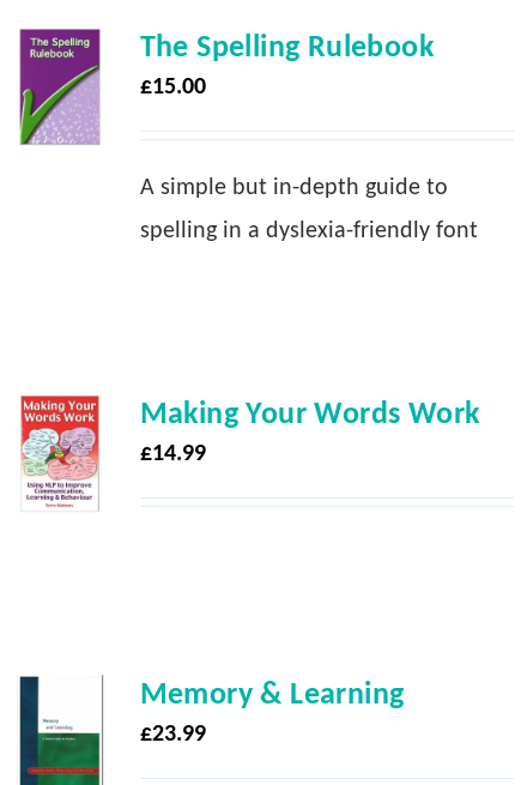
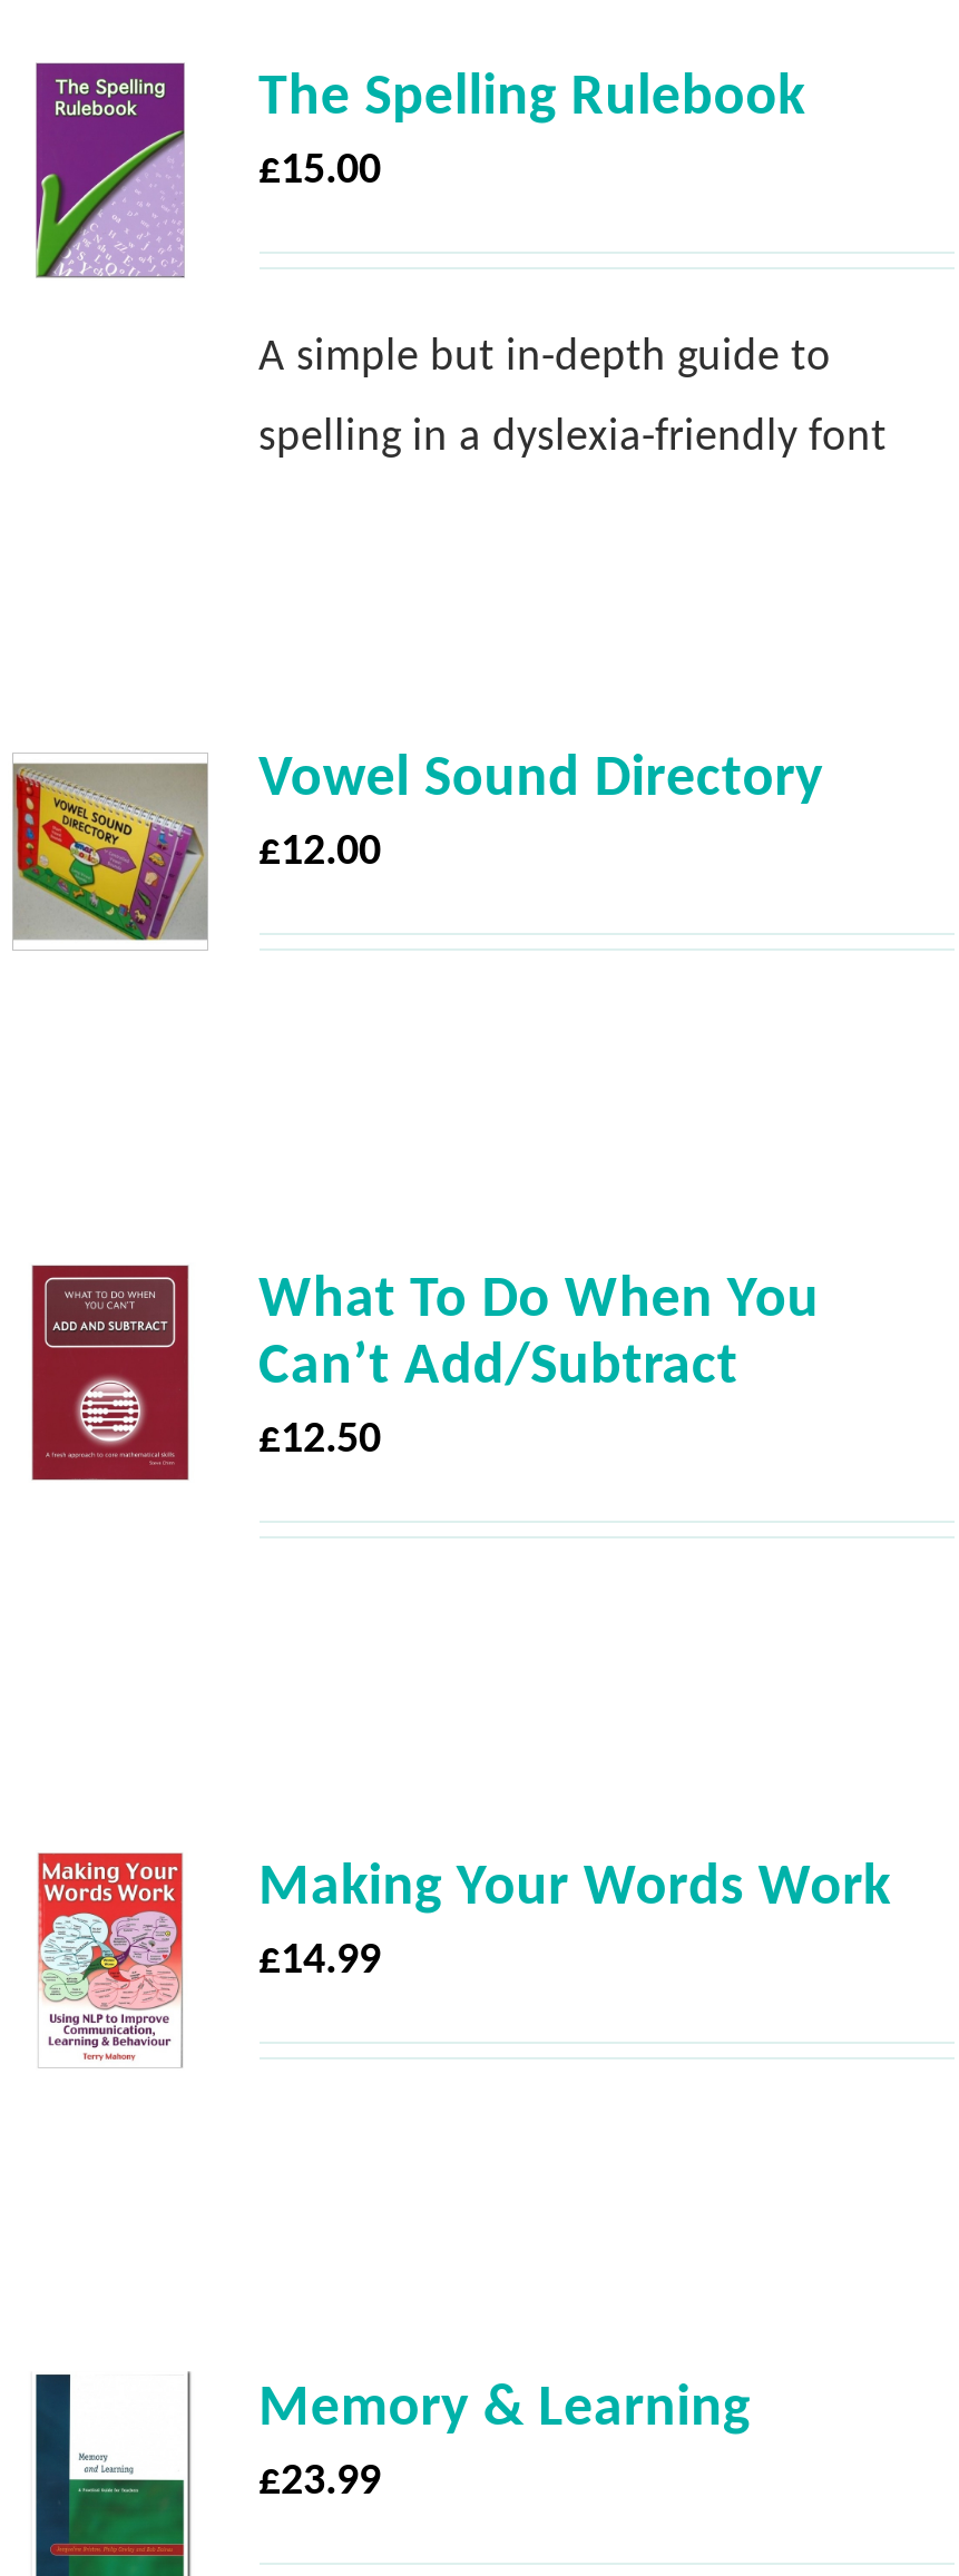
none -> [10,740,823,942] [image] | Vowel Sound Directory | £12.00
none -> [30,1261,819,1483] [image] | What To Do When You | Can’t Add/subtract | £12.50

